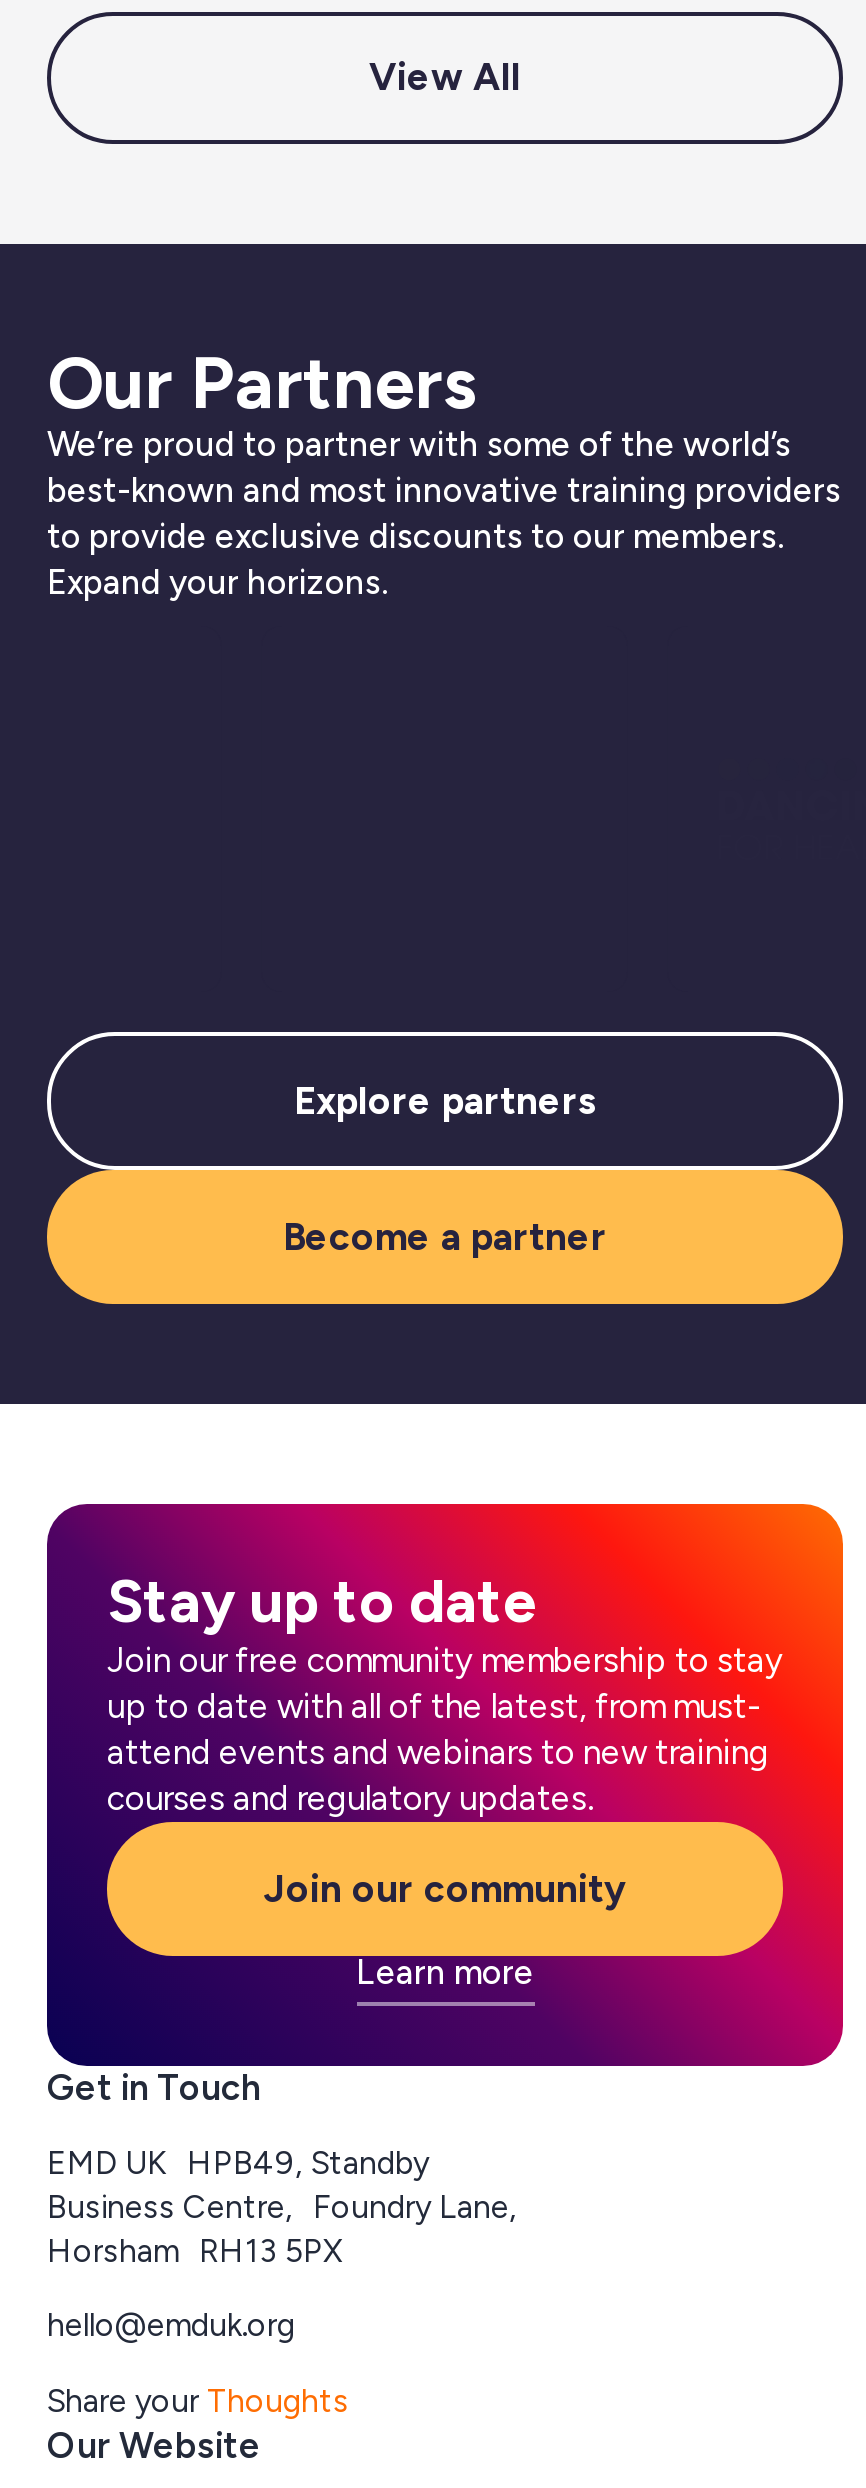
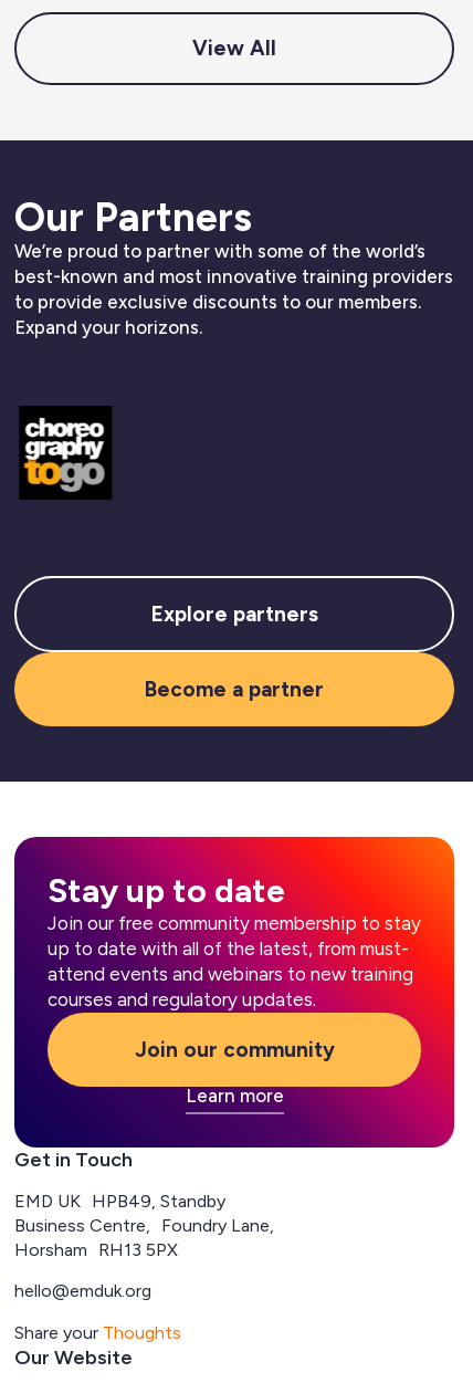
none -> [19,406,112,500] [image]

